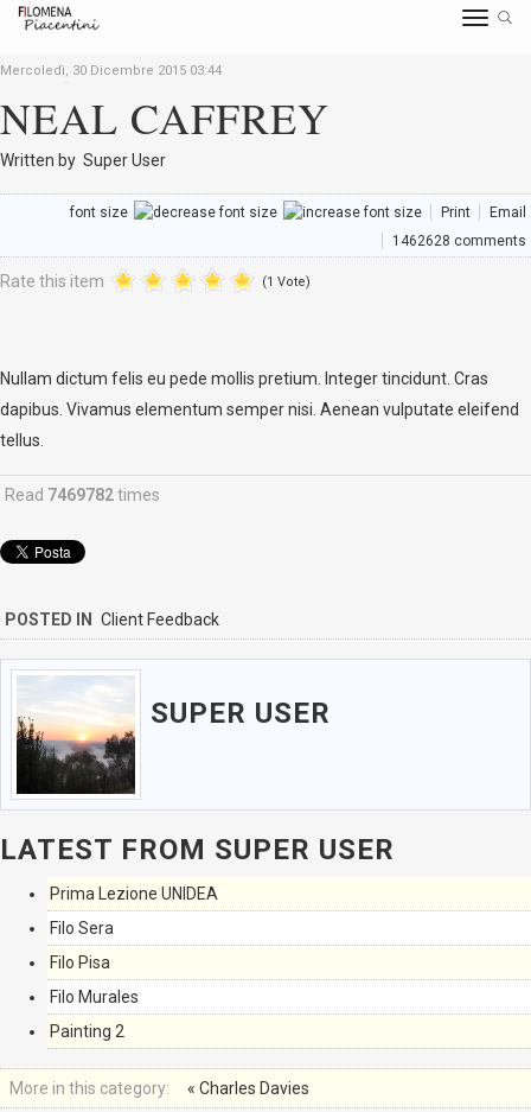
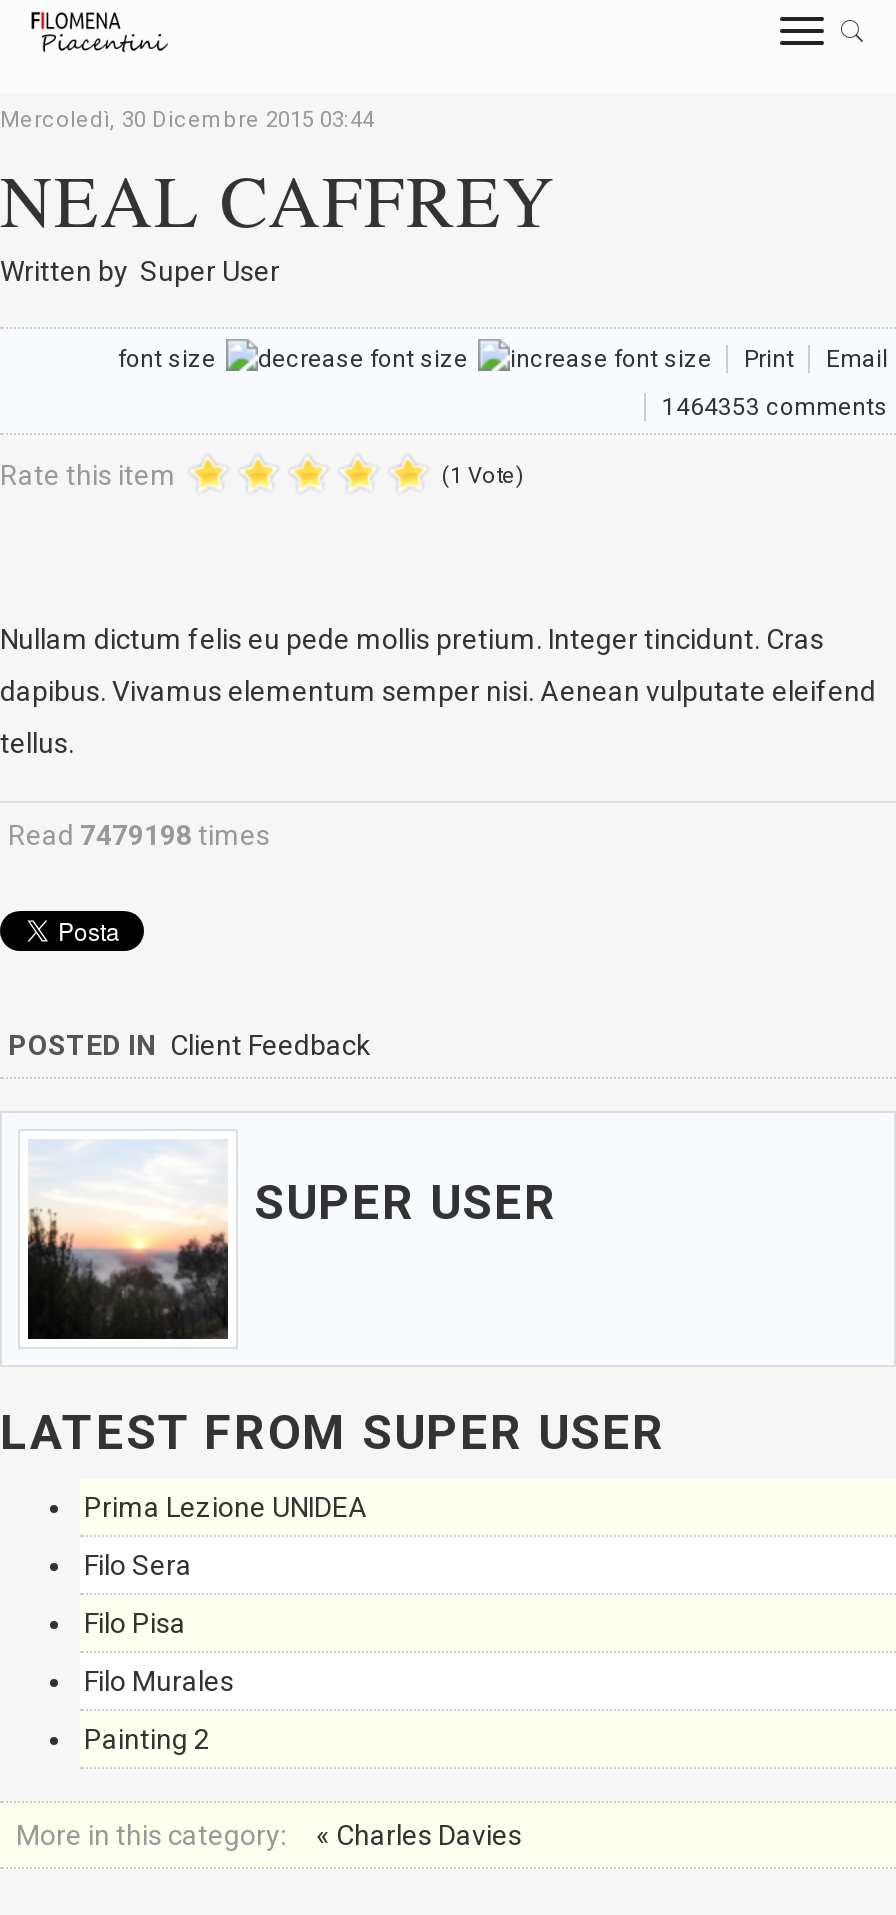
[392,233,526,250] 1462628 comments -> [662,394,888,422] 1464353 comments
[5,486,160,505] Read 7469782 times -> [8,820,270,852] Read 7479198 times

